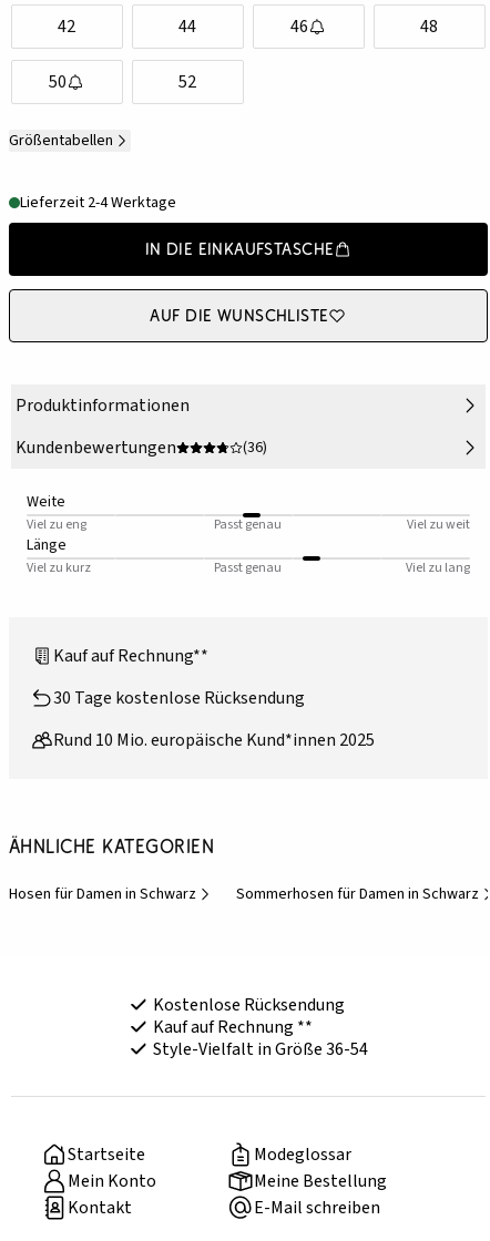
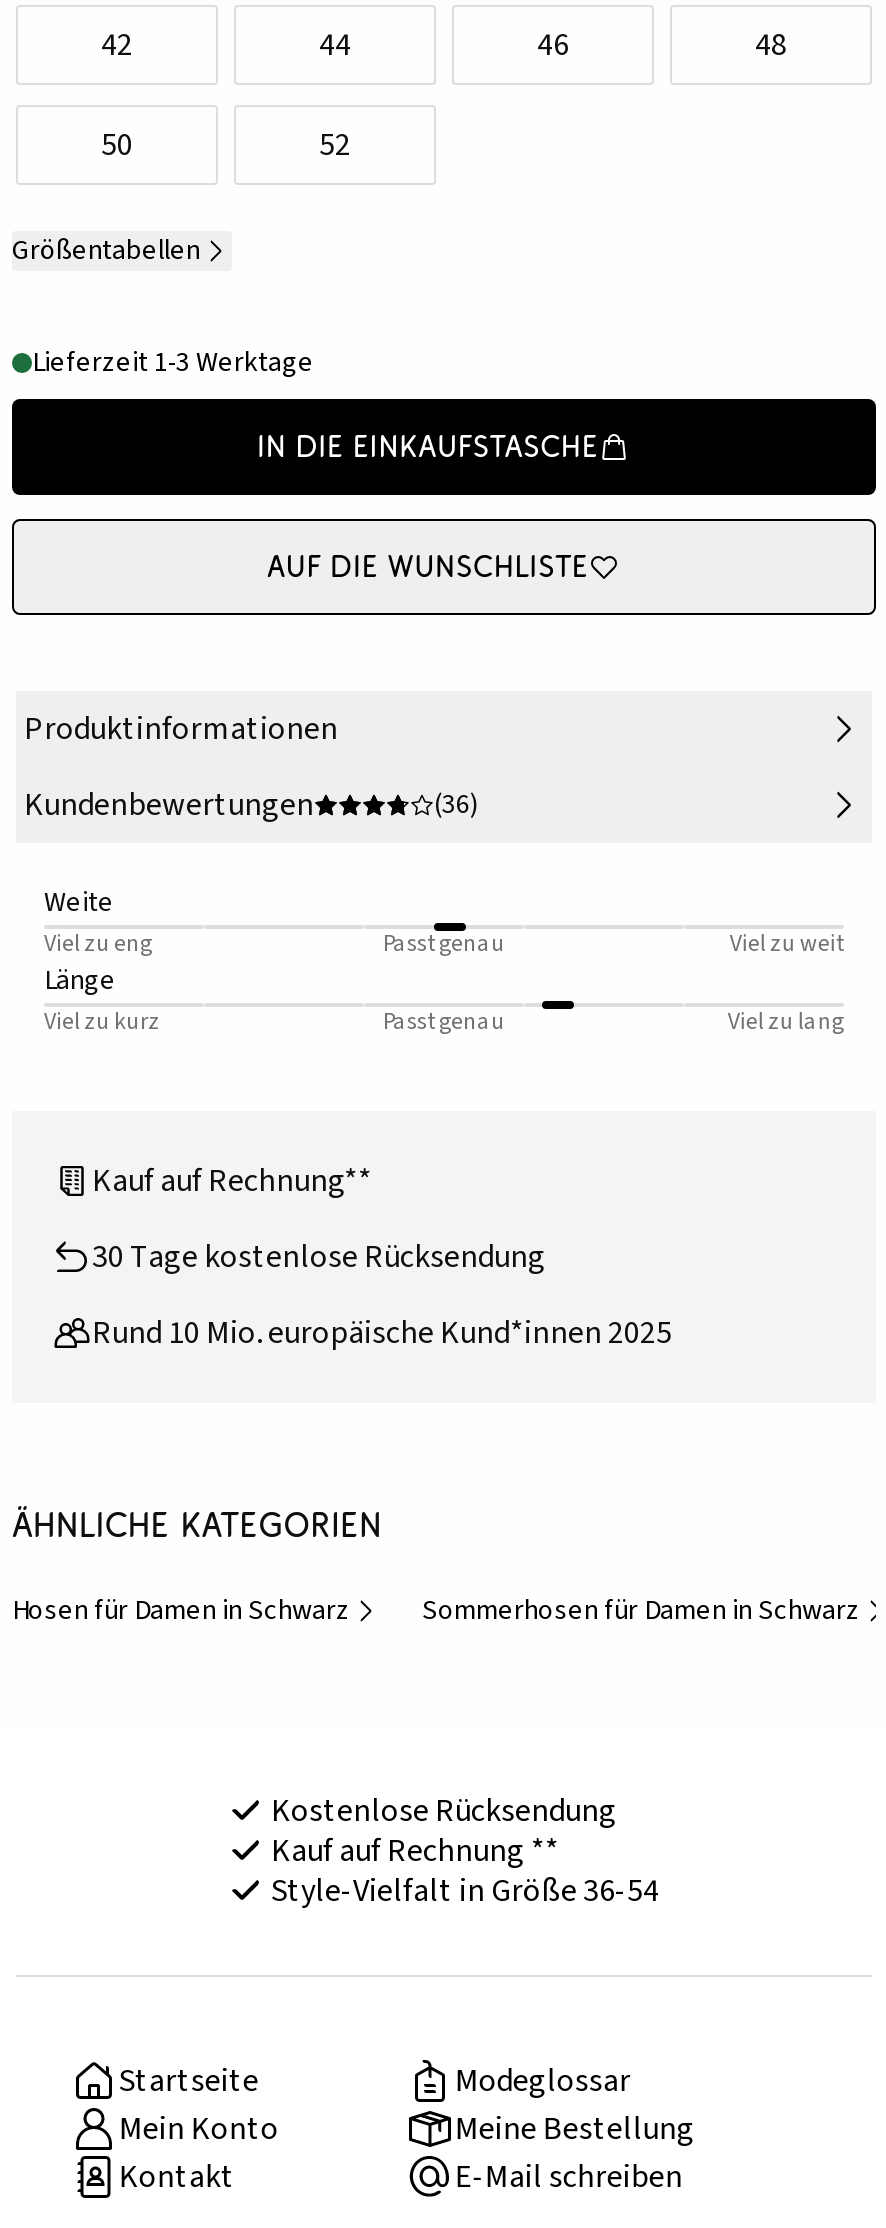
[20,192,176,214] Lieferzeit 2-4 Werktage -> [32,344,314,384] Lieferzeit 1-3 Werktage

